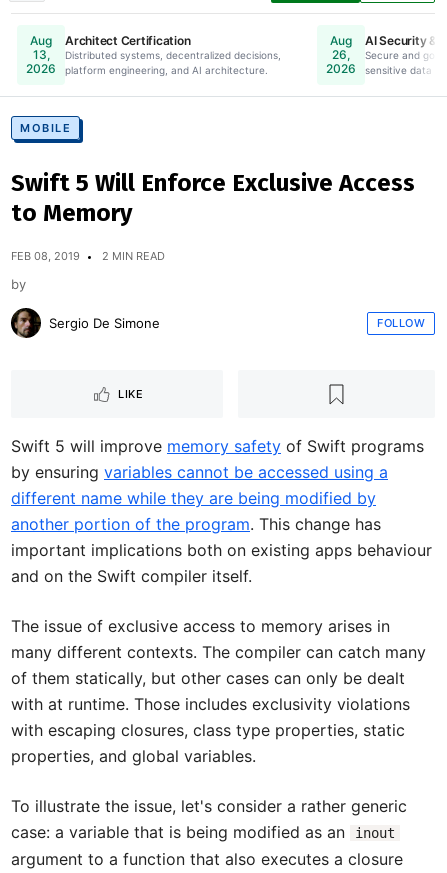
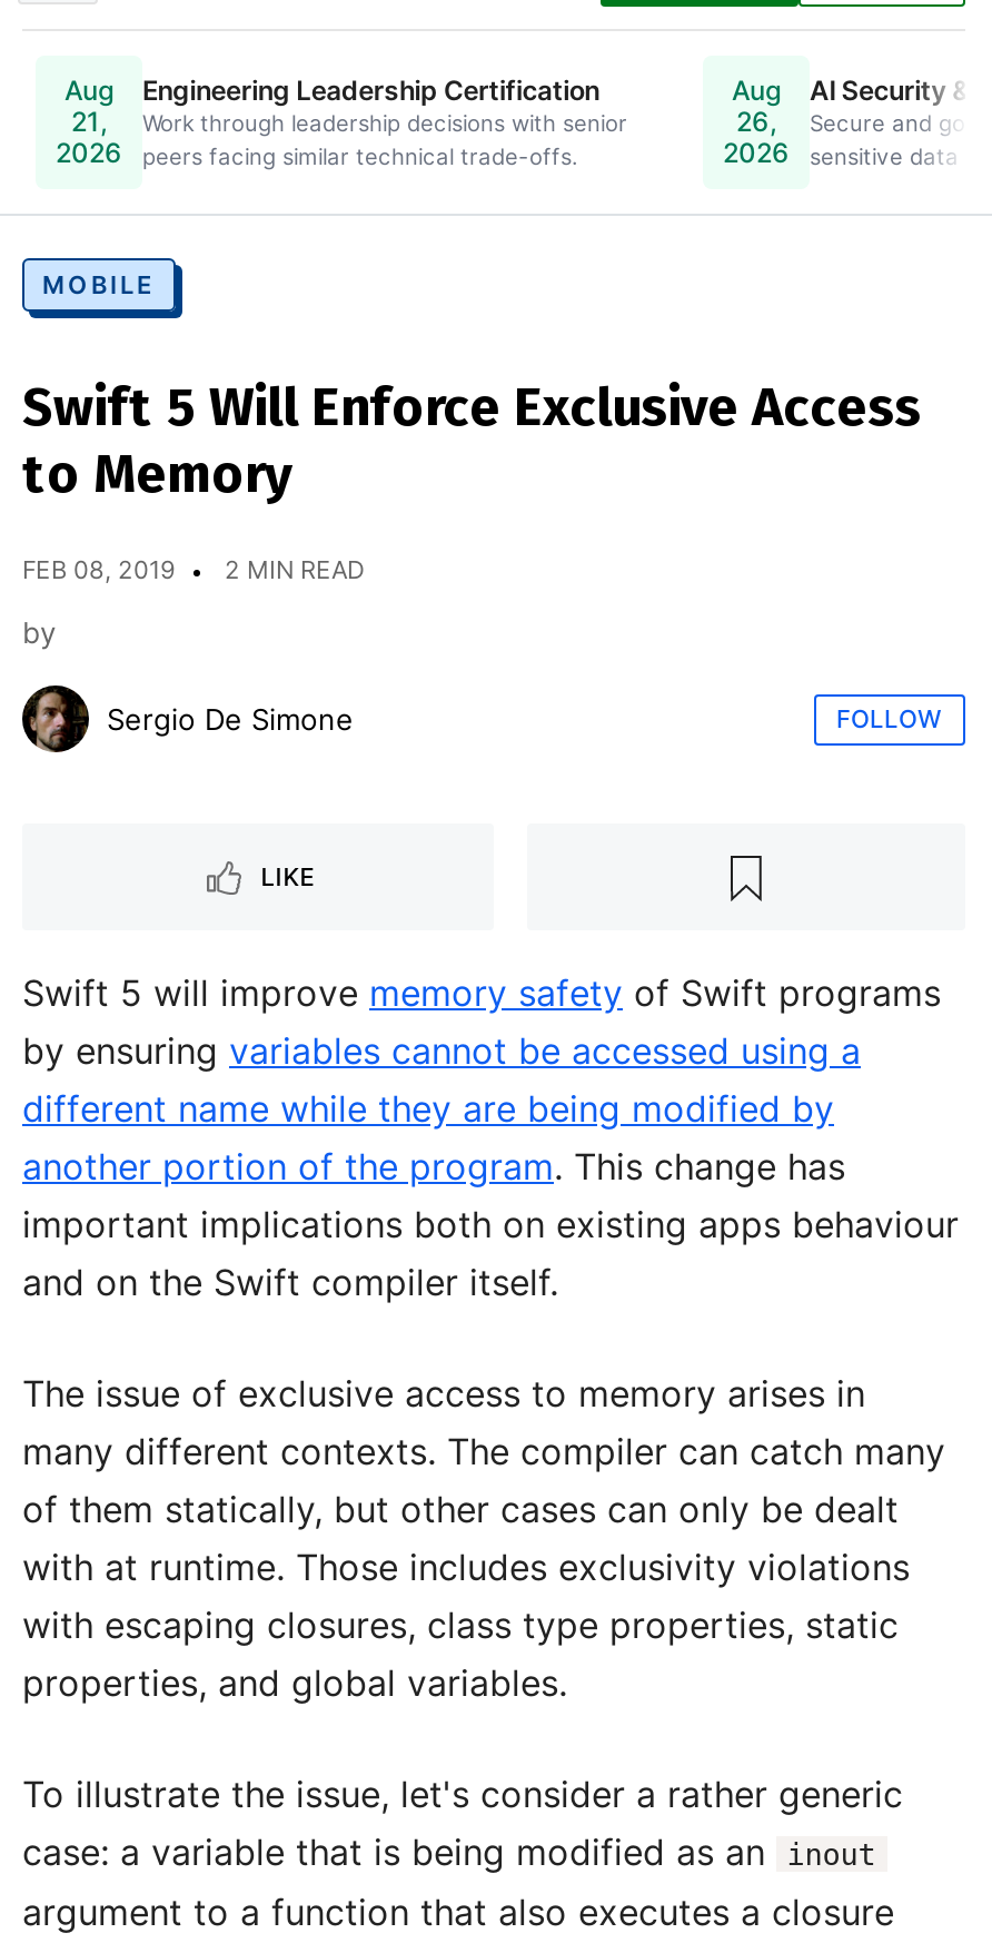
[65,32,281,75] Architect Certification | Distributed systems, decentralized decisions, | platform engineering, and AI architecture. -> [142,72,627,168] Engineering Leadership Certification | Work through leadership decisions with senior | peers facing similar technical trade-offs.
[32,47,49,62] 13, -> [71,105,107,138] 21,

